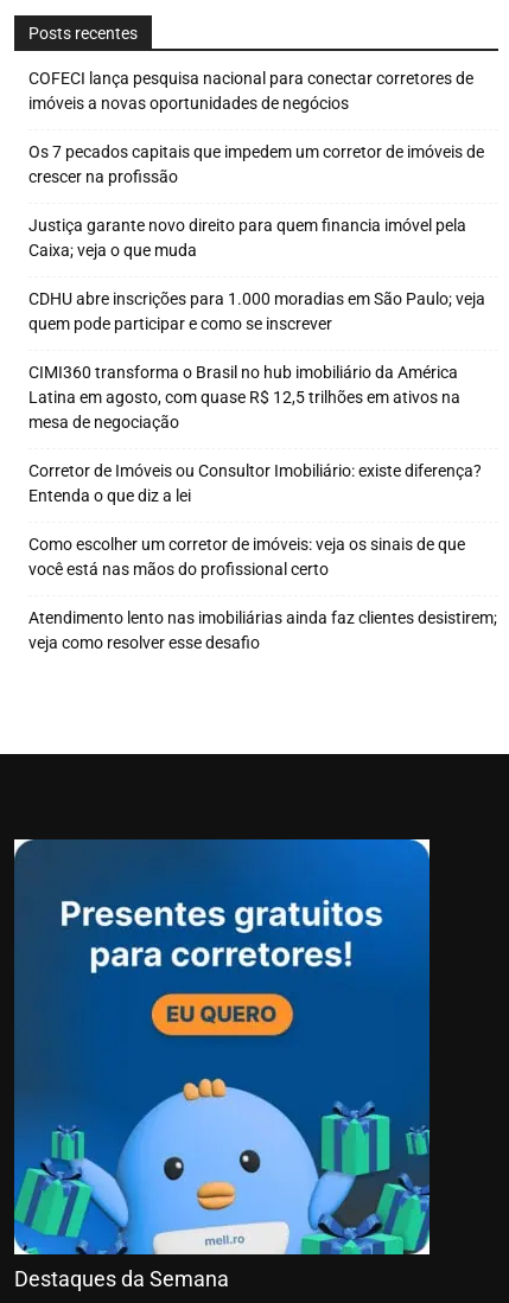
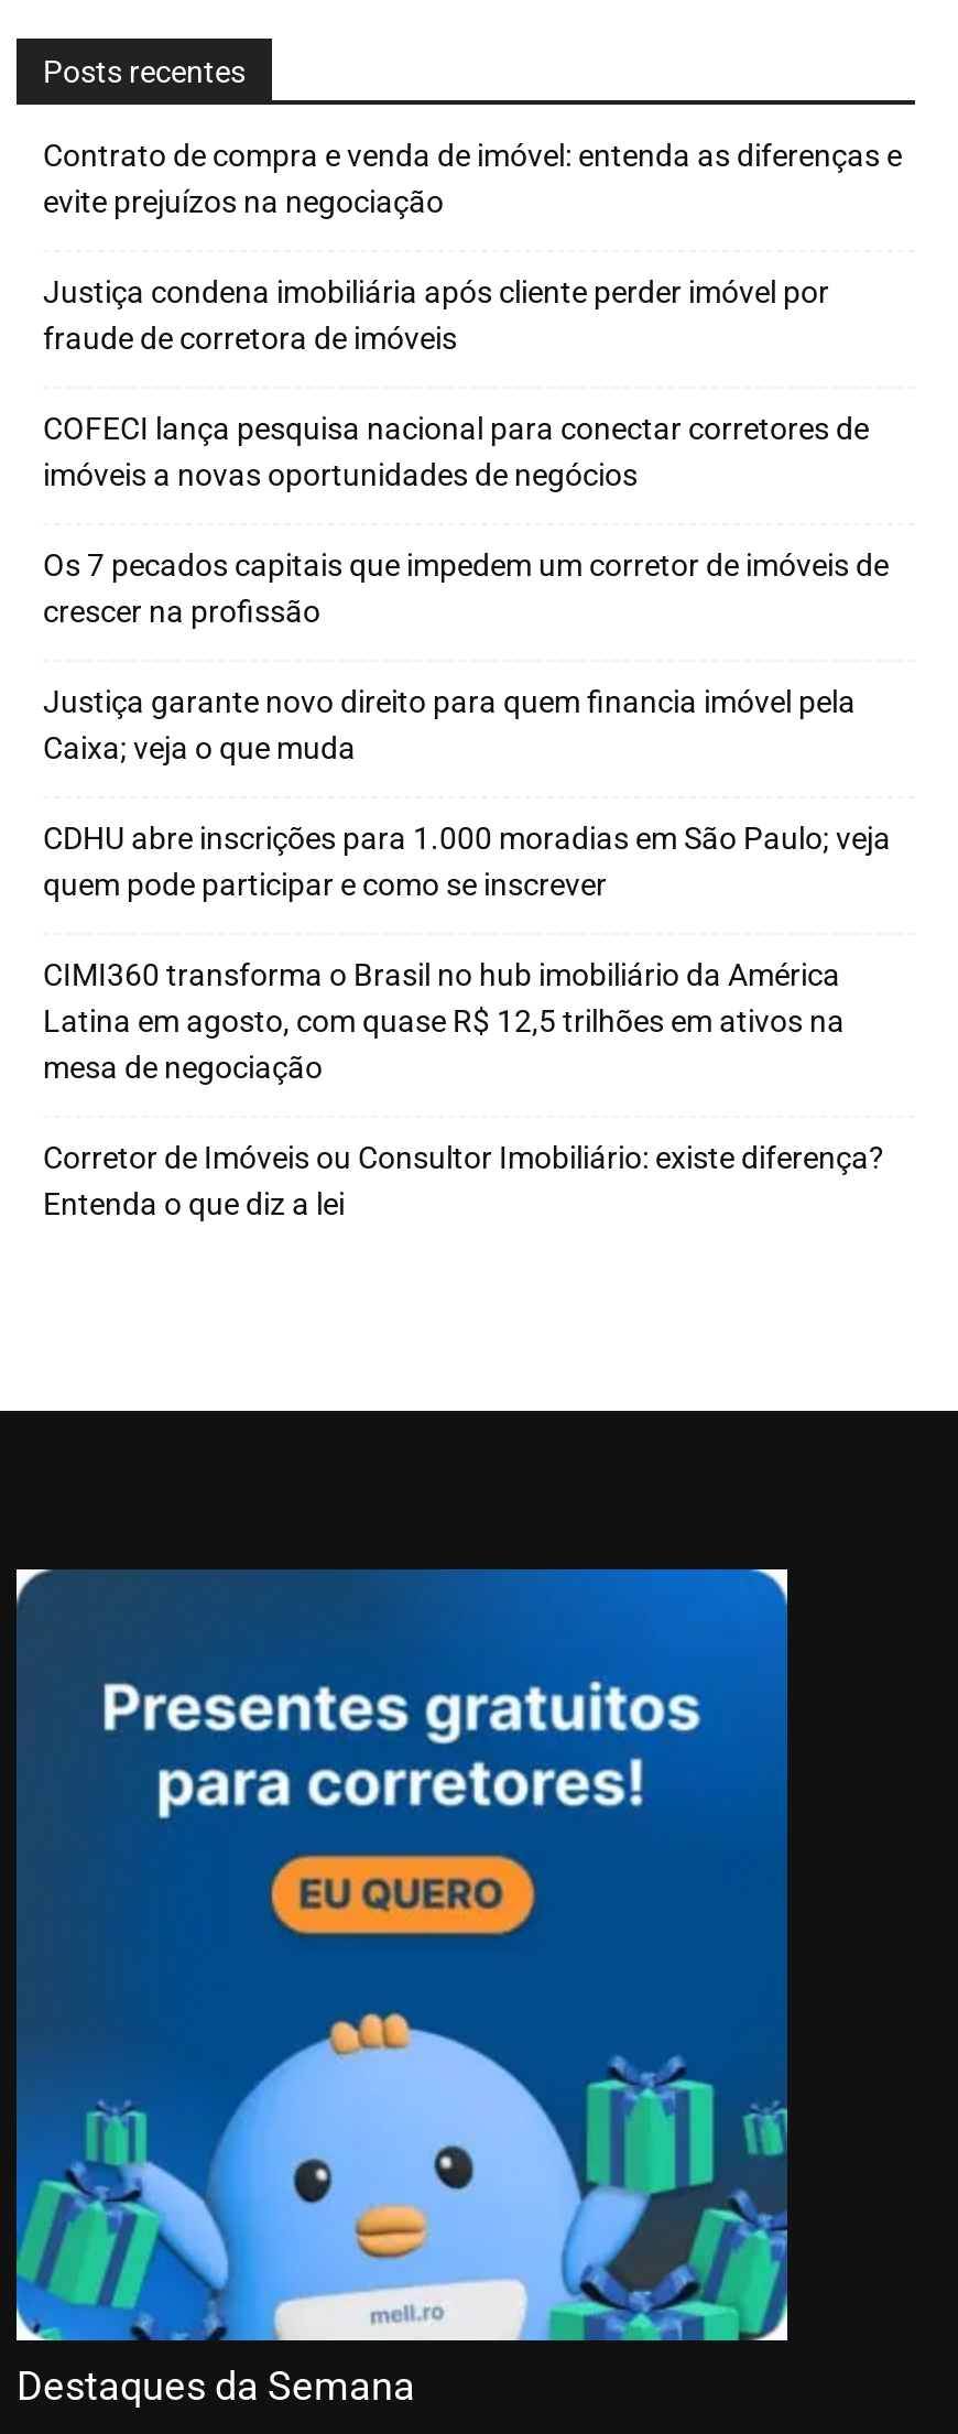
none -> [43,138,902,356] Contrato de compra e venda de imóvel: entenda as diferenças e | evite prejuízos na negociação | Justiça condena imobiliária após cliente perder imóvel por | fraude de corretora de imóveis
moved [28,69,485,505] -> [43,411,891,1221]: COFECI lança pesquisa nacional para conectar corretores de | imóveis a novas oportunidades de negócios | Os 7 pecados capitais que impedem um corretor de imóveis de | ... | Corretor de Imóveis ou Consultor Imobiliário: existe diferença? | Entenda o que diz a lei
[28,535,497,652] Como escolher um corretor de imóveis: veja os sinais de que | você está nas mãos do profissional certo | Atendimento lento nas imobiliárias ainda faz clientes desistirem; | veja como resolver esse desafio -> none

